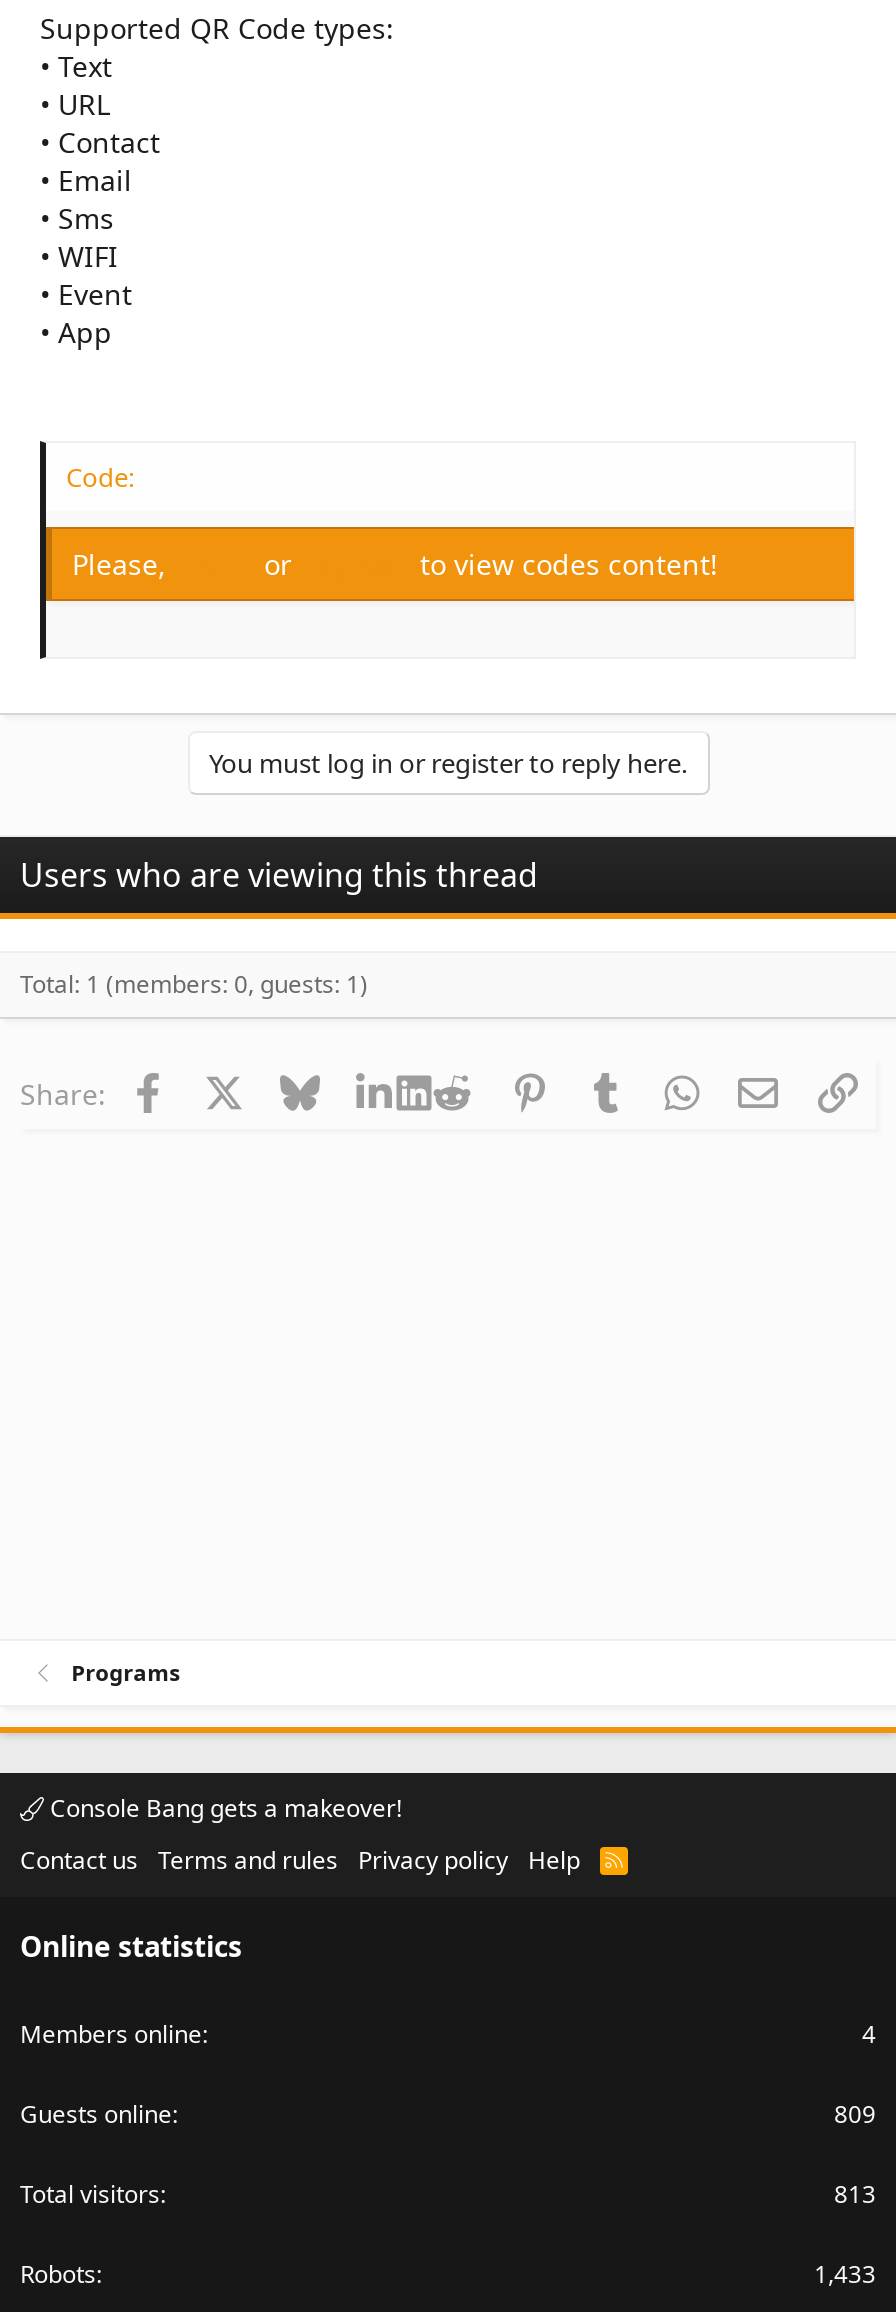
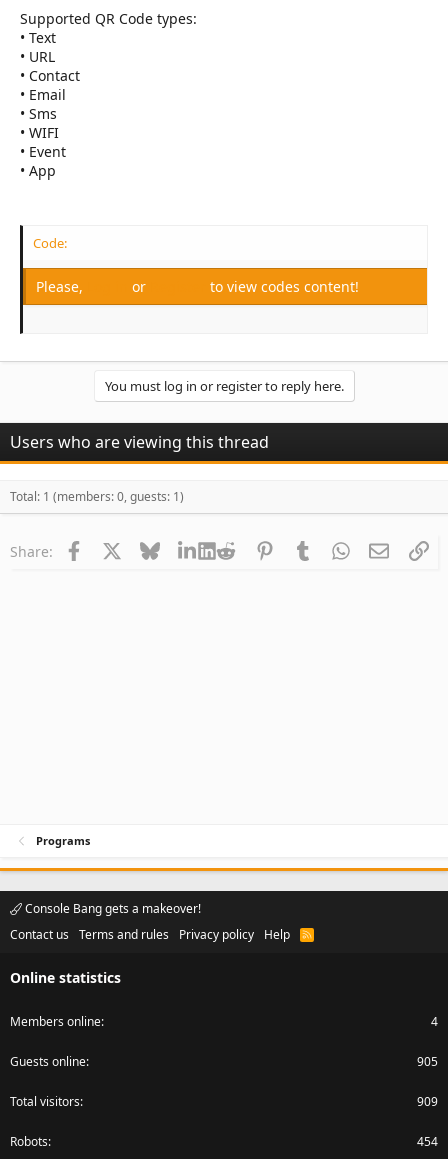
[834,2097,876,2131] 809 -> [417,1053,438,1070] 905
[834,2177,876,2211] 813 -> [417,1093,438,1110] 909
[814,2257,876,2291] 1,433 -> [417,1133,438,1150] 454

